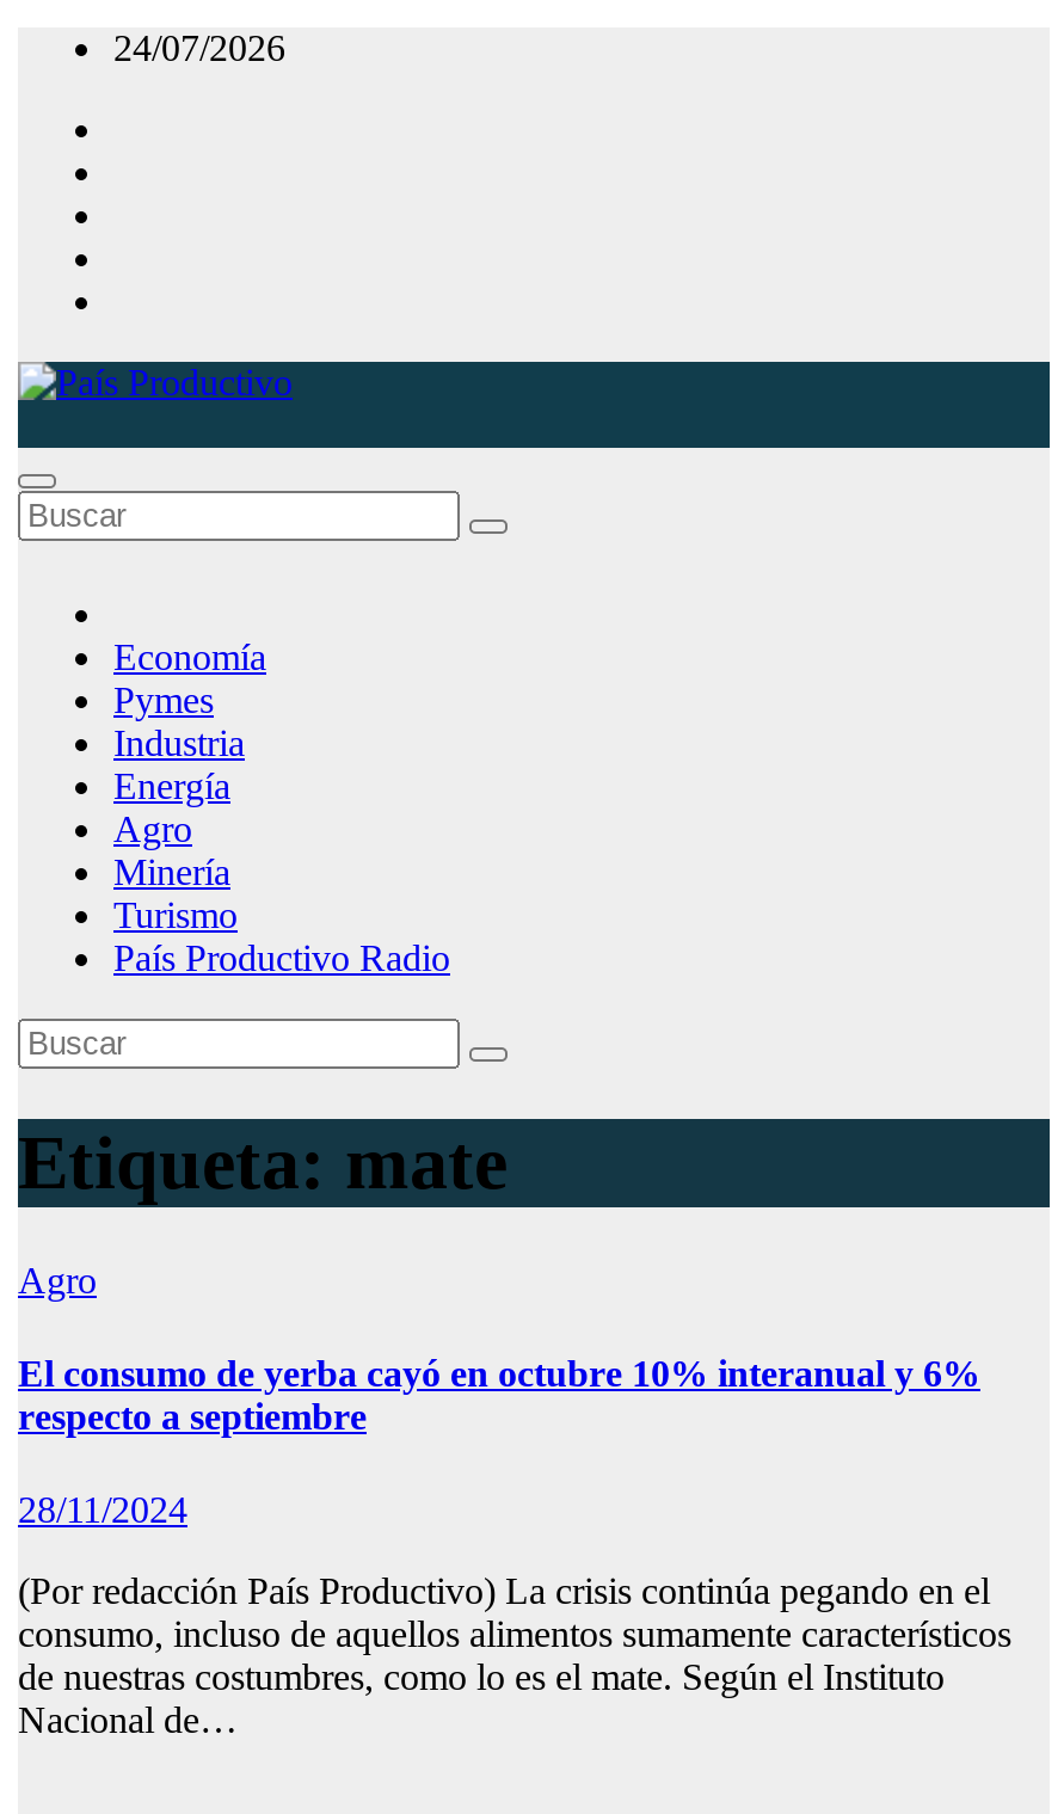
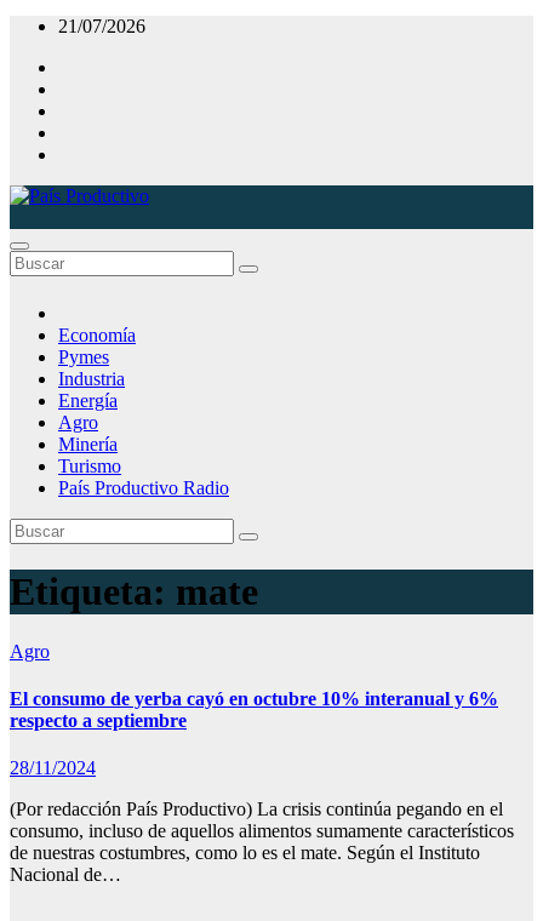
[113,27,285,68] 24/07/2026 -> [58,16,145,36] 21/07/2026

